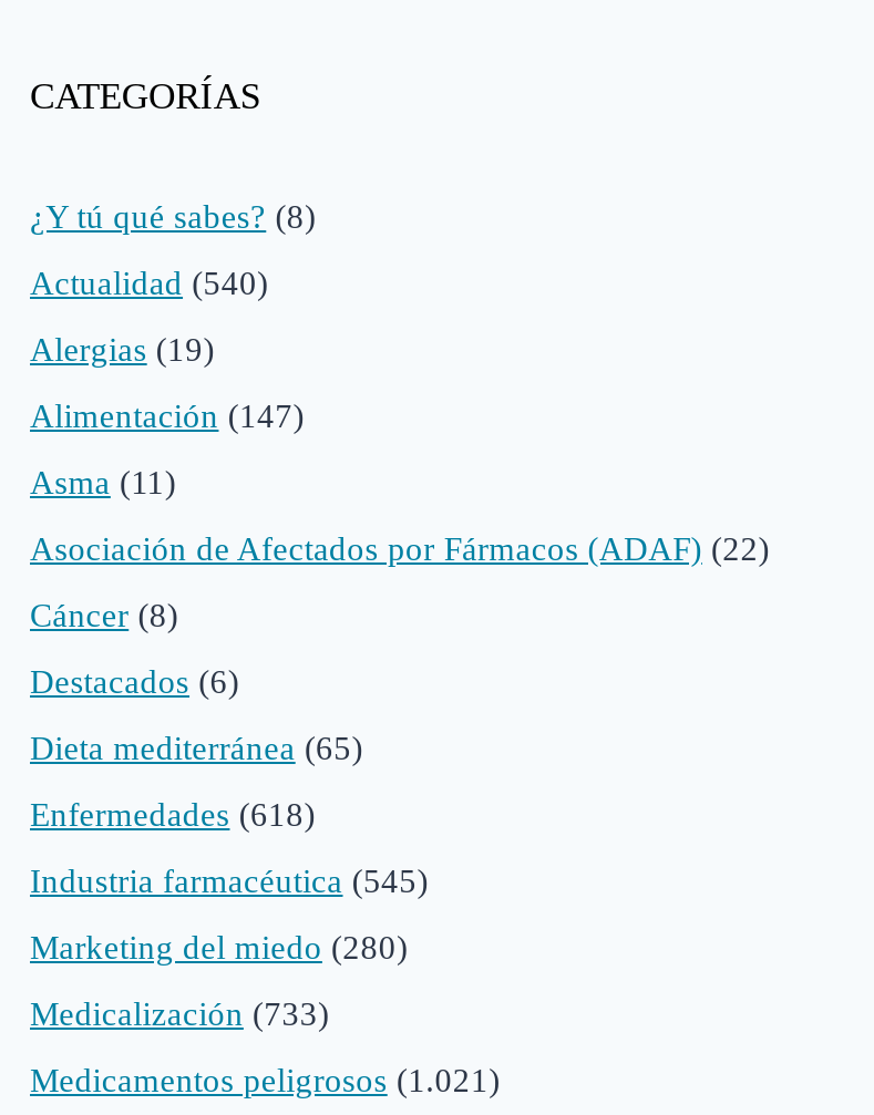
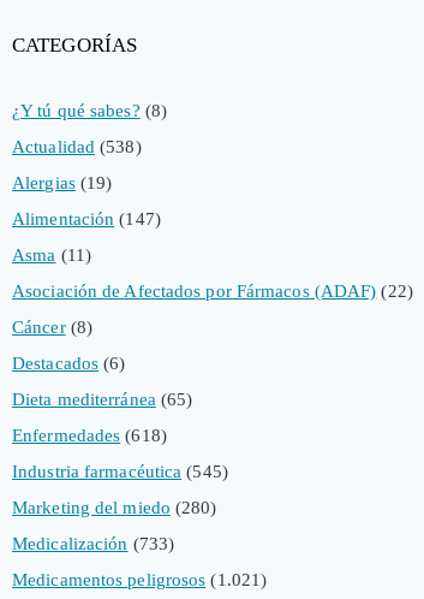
[30,265,269,301] Actualidad (540) -> [12,137,141,156] Actualidad (538)

